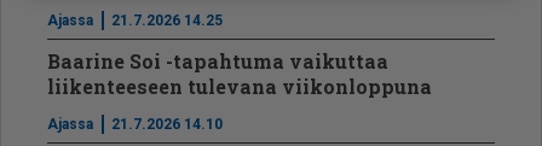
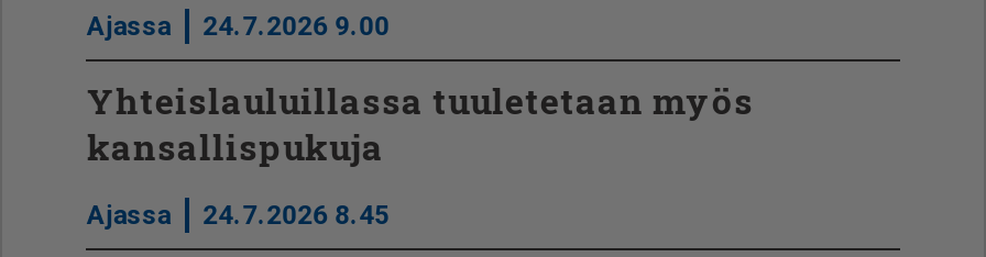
[48,13,223,29] Ajassa 21.7.2026 14.25 -> [87,12,390,43] Ajassa 24.7.2026 9.00
[48,48,432,99] Baarine Soi -tapahtuma vaikuttaa | liikenteeseen tulevana viikonloppuna -> [87,76,754,169] Yhteislauluillassa tuuletetaan myös | kansallispukuja
[48,116,223,133] Ajassa 21.7.2026 14.10 -> [87,200,390,231] Ajassa 24.7.2026 8.45

